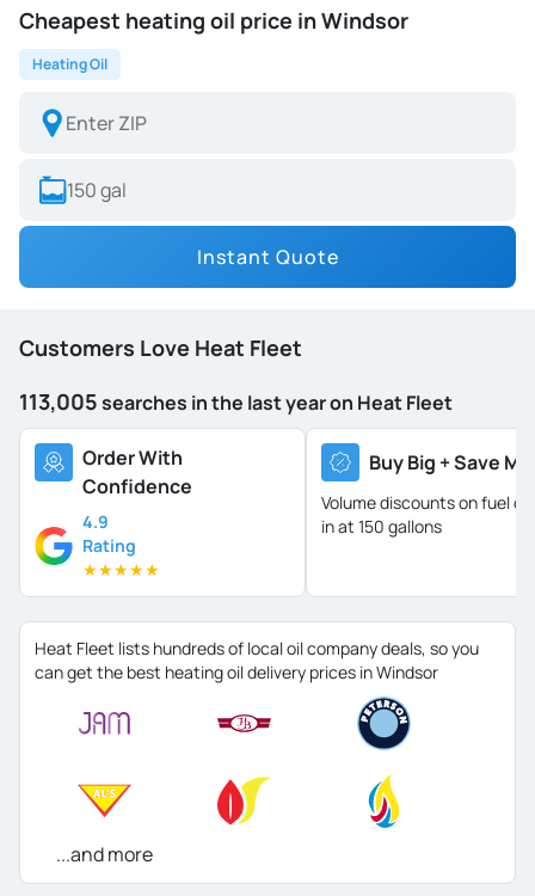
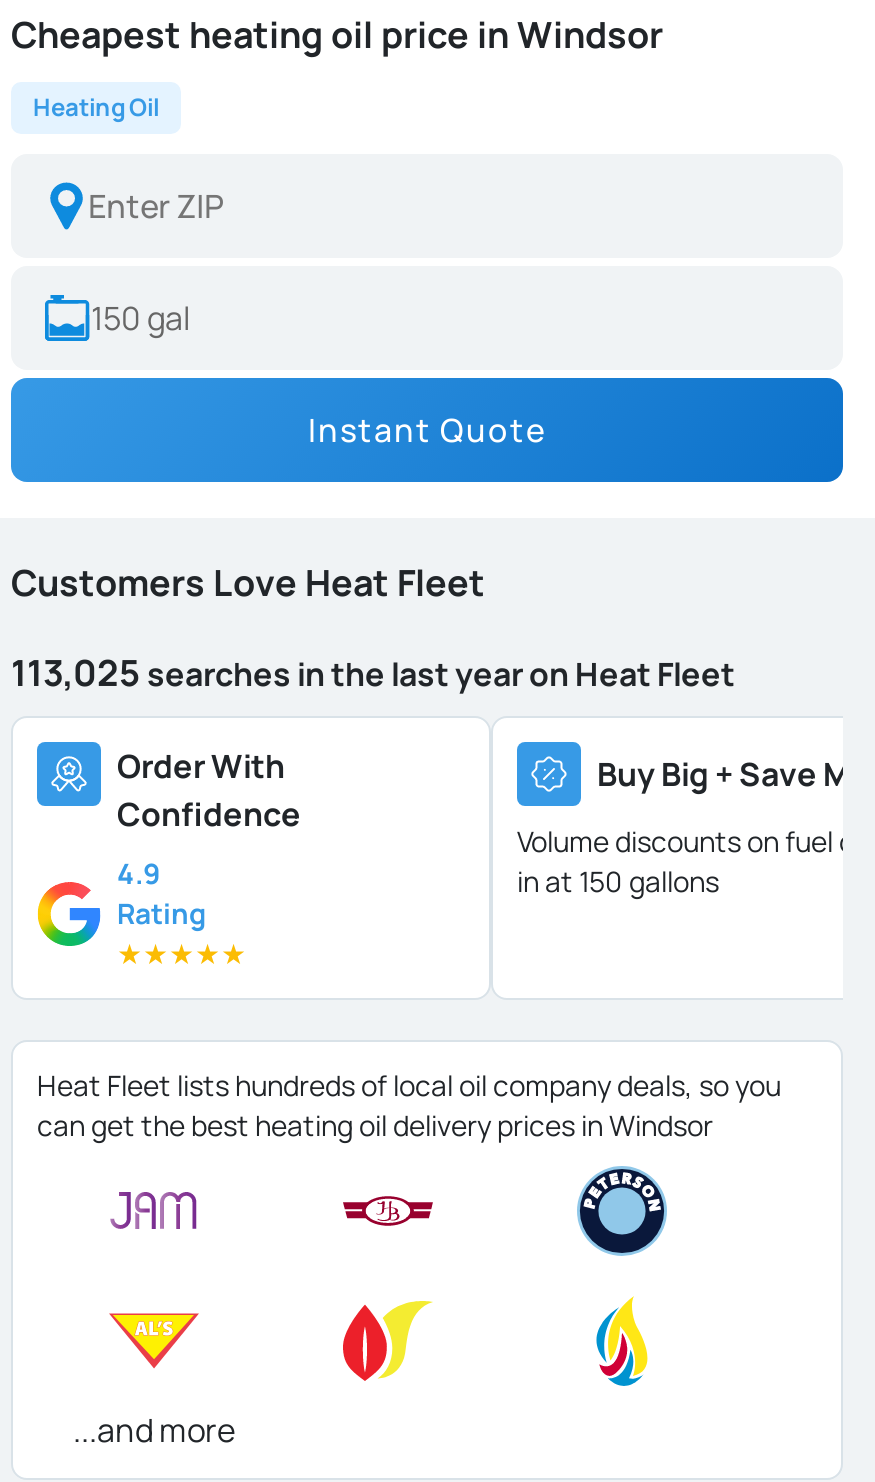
[19,387,453,416] 113,005 searches in the last year on Heat Fleet -> [11,648,735,696] 113,025 searches in the last year on Heat Fleet

